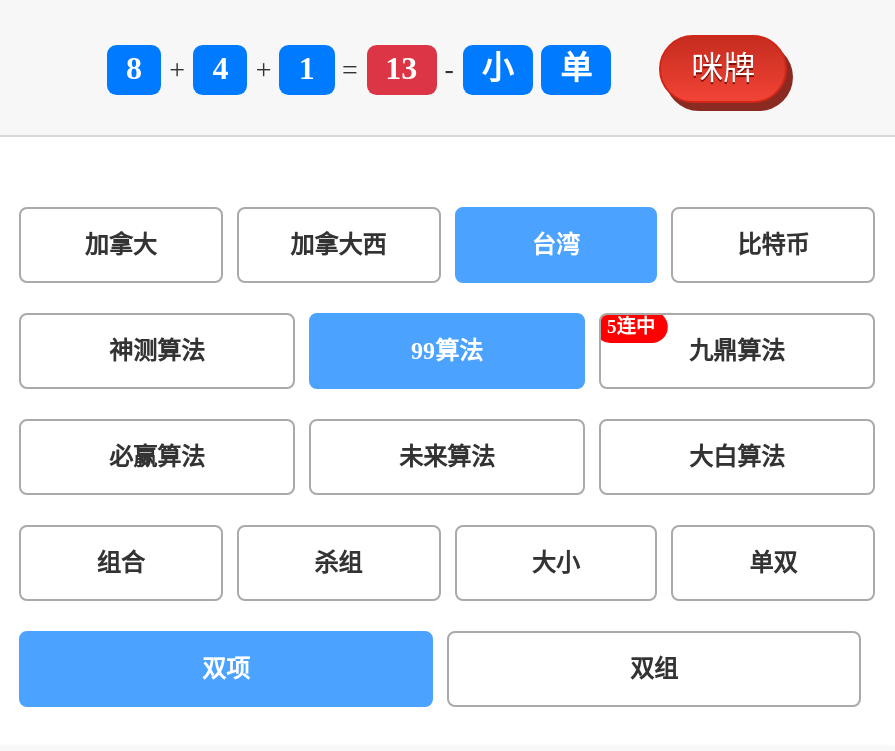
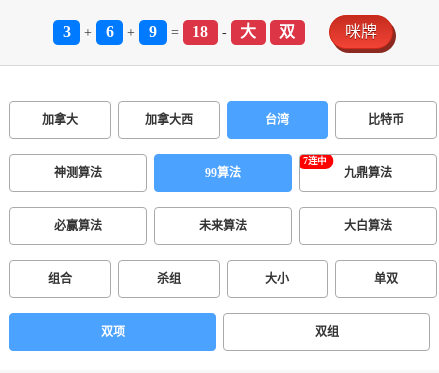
[126,51,142,85] 8 -> [62,23,70,40] 3
[212,51,228,85] 4 -> [106,23,114,40] 6
[299,51,315,85] 1 -> [149,23,157,40] 9
[385,51,417,85] 13 -> [192,23,208,40] 18
[482,51,592,85] 小 | 单 -> [240,23,295,40] 大 | 双

